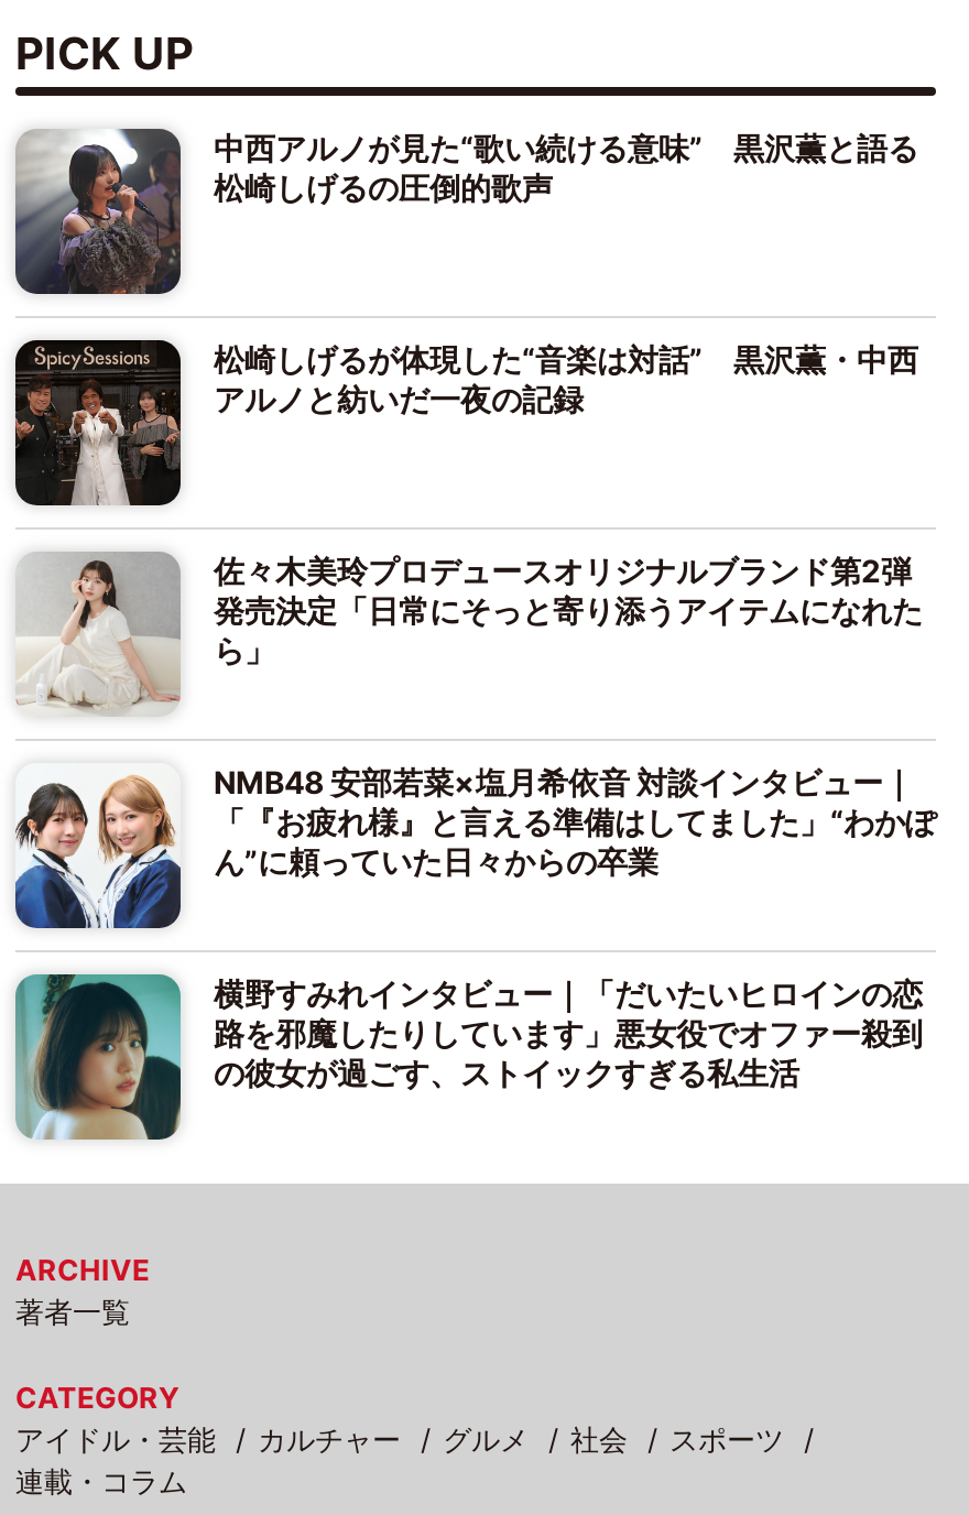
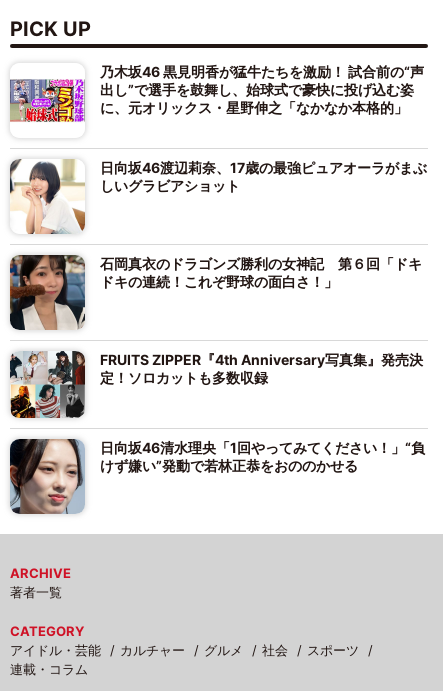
[13,127,918,296] [image] | 中西アルノが見た“歌い続ける意味” 黒沢薫と語る | 松崎しげるの圧倒的歌声 -> [10,63,424,131] [image] | 乃木坂46 黒見明香が猛牛たちを激励！ 試合前の“声 | 出し”で選手を鼓舞し、始球式で豪快に投げ込む姿 | に、元オリックス・星野伸之「なかなか本格的」
[13,338,918,508] [image] | 松崎しげるが体現した“音楽は対話” 黒沢薫・中西 | アルノと紡いだ一夜の記録 -> [10,159,427,235] [image] | 日向坂46渡辺莉奈、17歳の最強ピュアオーラがまぶ | しいグラビアショット
[15,552,923,717] [image] | 佐々木美玲プロデュースオリジナルブランド第2弾 | 発売決定「日常にそっと寄り添うアイテムになれた | ら」 -> [9,255,422,331] [image] | 石岡真衣のドラゴンズ勝利の女神記 第６回「ドキ | ドキの連続！これぞ野球の面白さ！」
[13,763,936,930] [image] | NMB48 安部若菜×塩月希依音 対談インタビュー｜ | 「『お疲れ様』と言える準備はしてました」“わかぽ | ん”に頼っていた日々からの卒業 -> [9,350,423,419] [image] | FRUITS ZIPPER『4th Anniversary写真集』発売決 | 定！ソロカットも多数収録
[13,972,923,1142] [image] | 横野すみれインタビュー｜「だいたいヒロインの恋 | 路を邪魔したりしています」悪女役でオファー殺到 | の彼女が過ごす、ストイックすぎる私生活 -> [9,438,425,515] [image] | 日向坂46清水理央「1回やってみてください！」“負 | けず嫌い”発動で若林正恭をおののかせる

